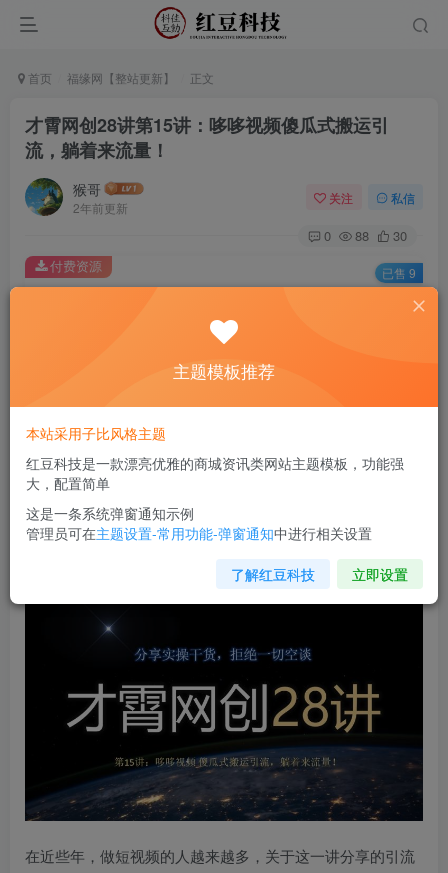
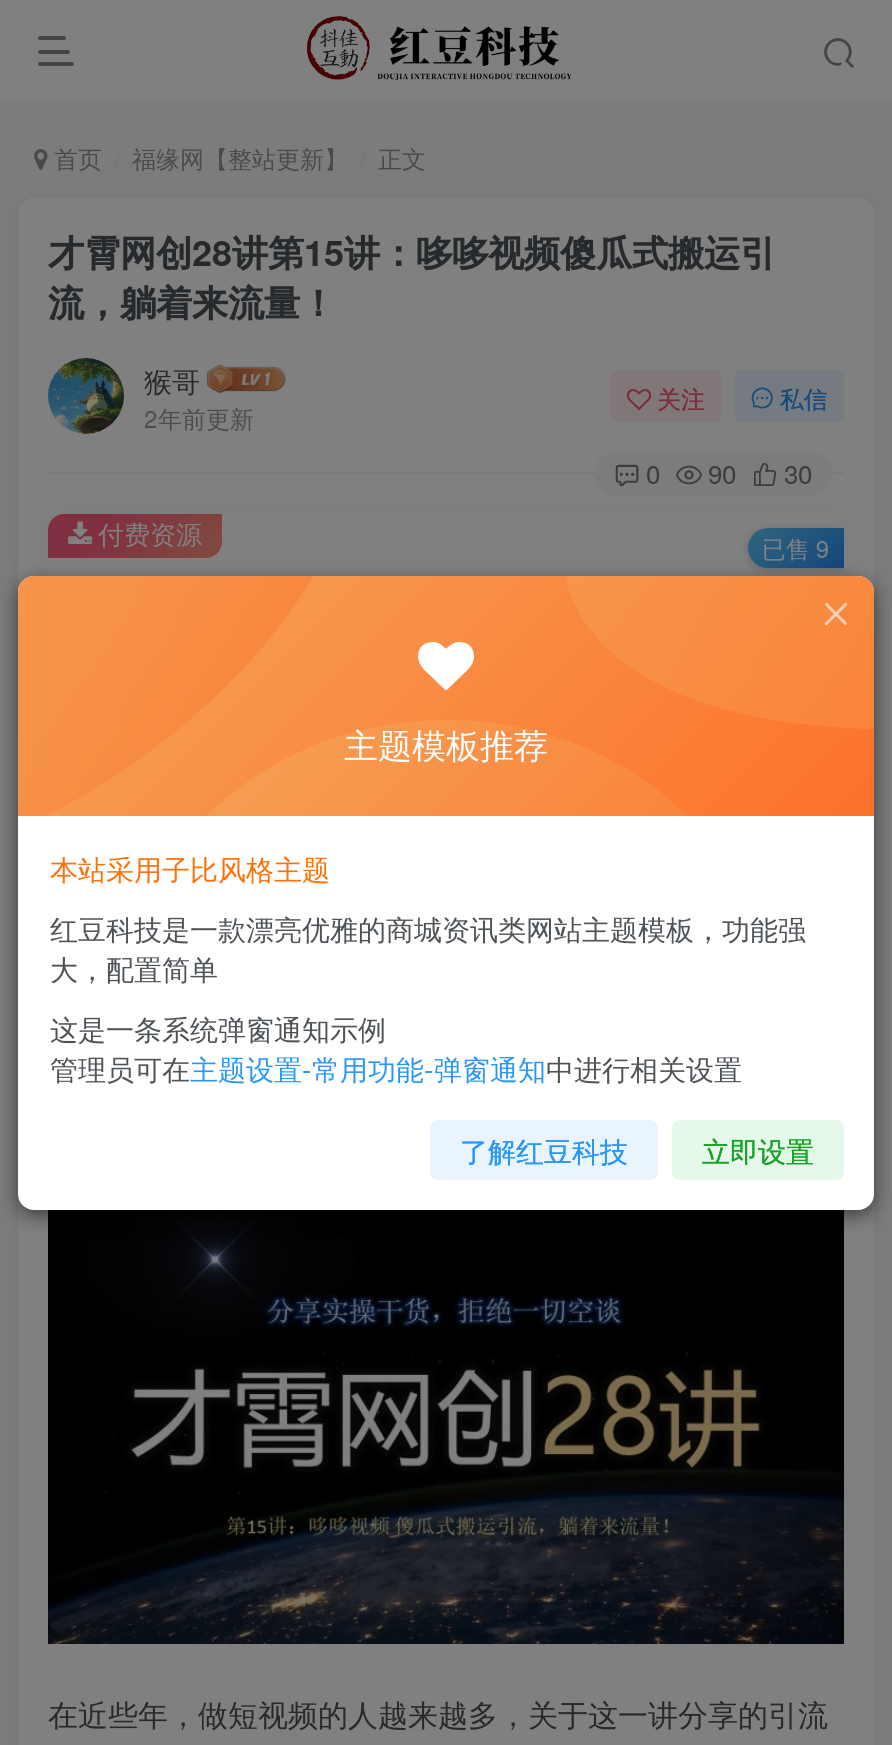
[324,226,407,245] 0 88 30 -> [646,454,812,492] 0 90 30

